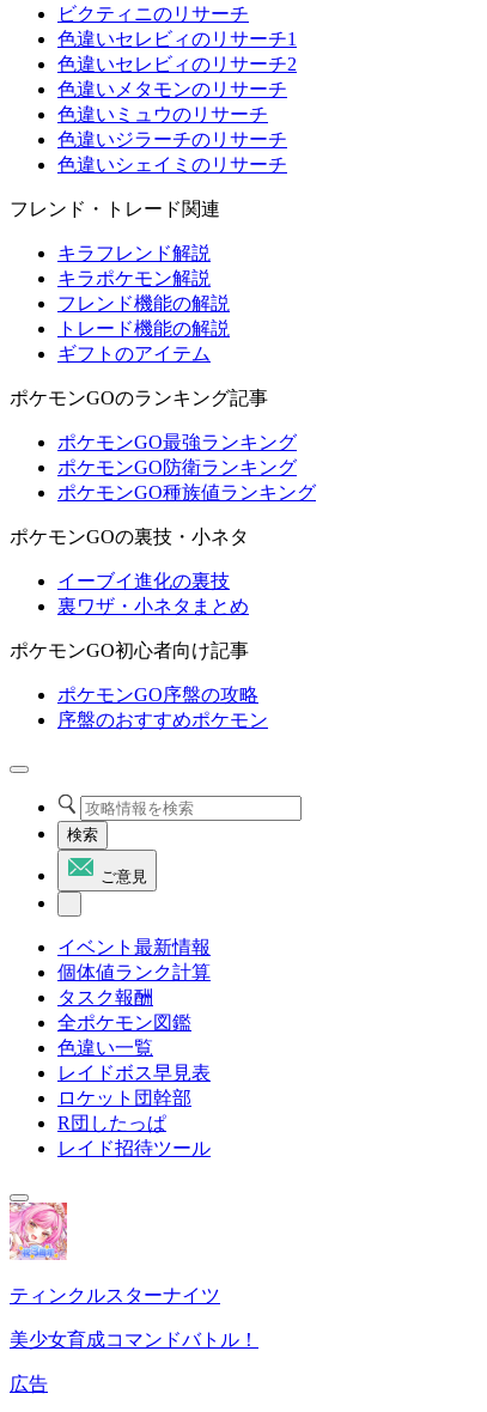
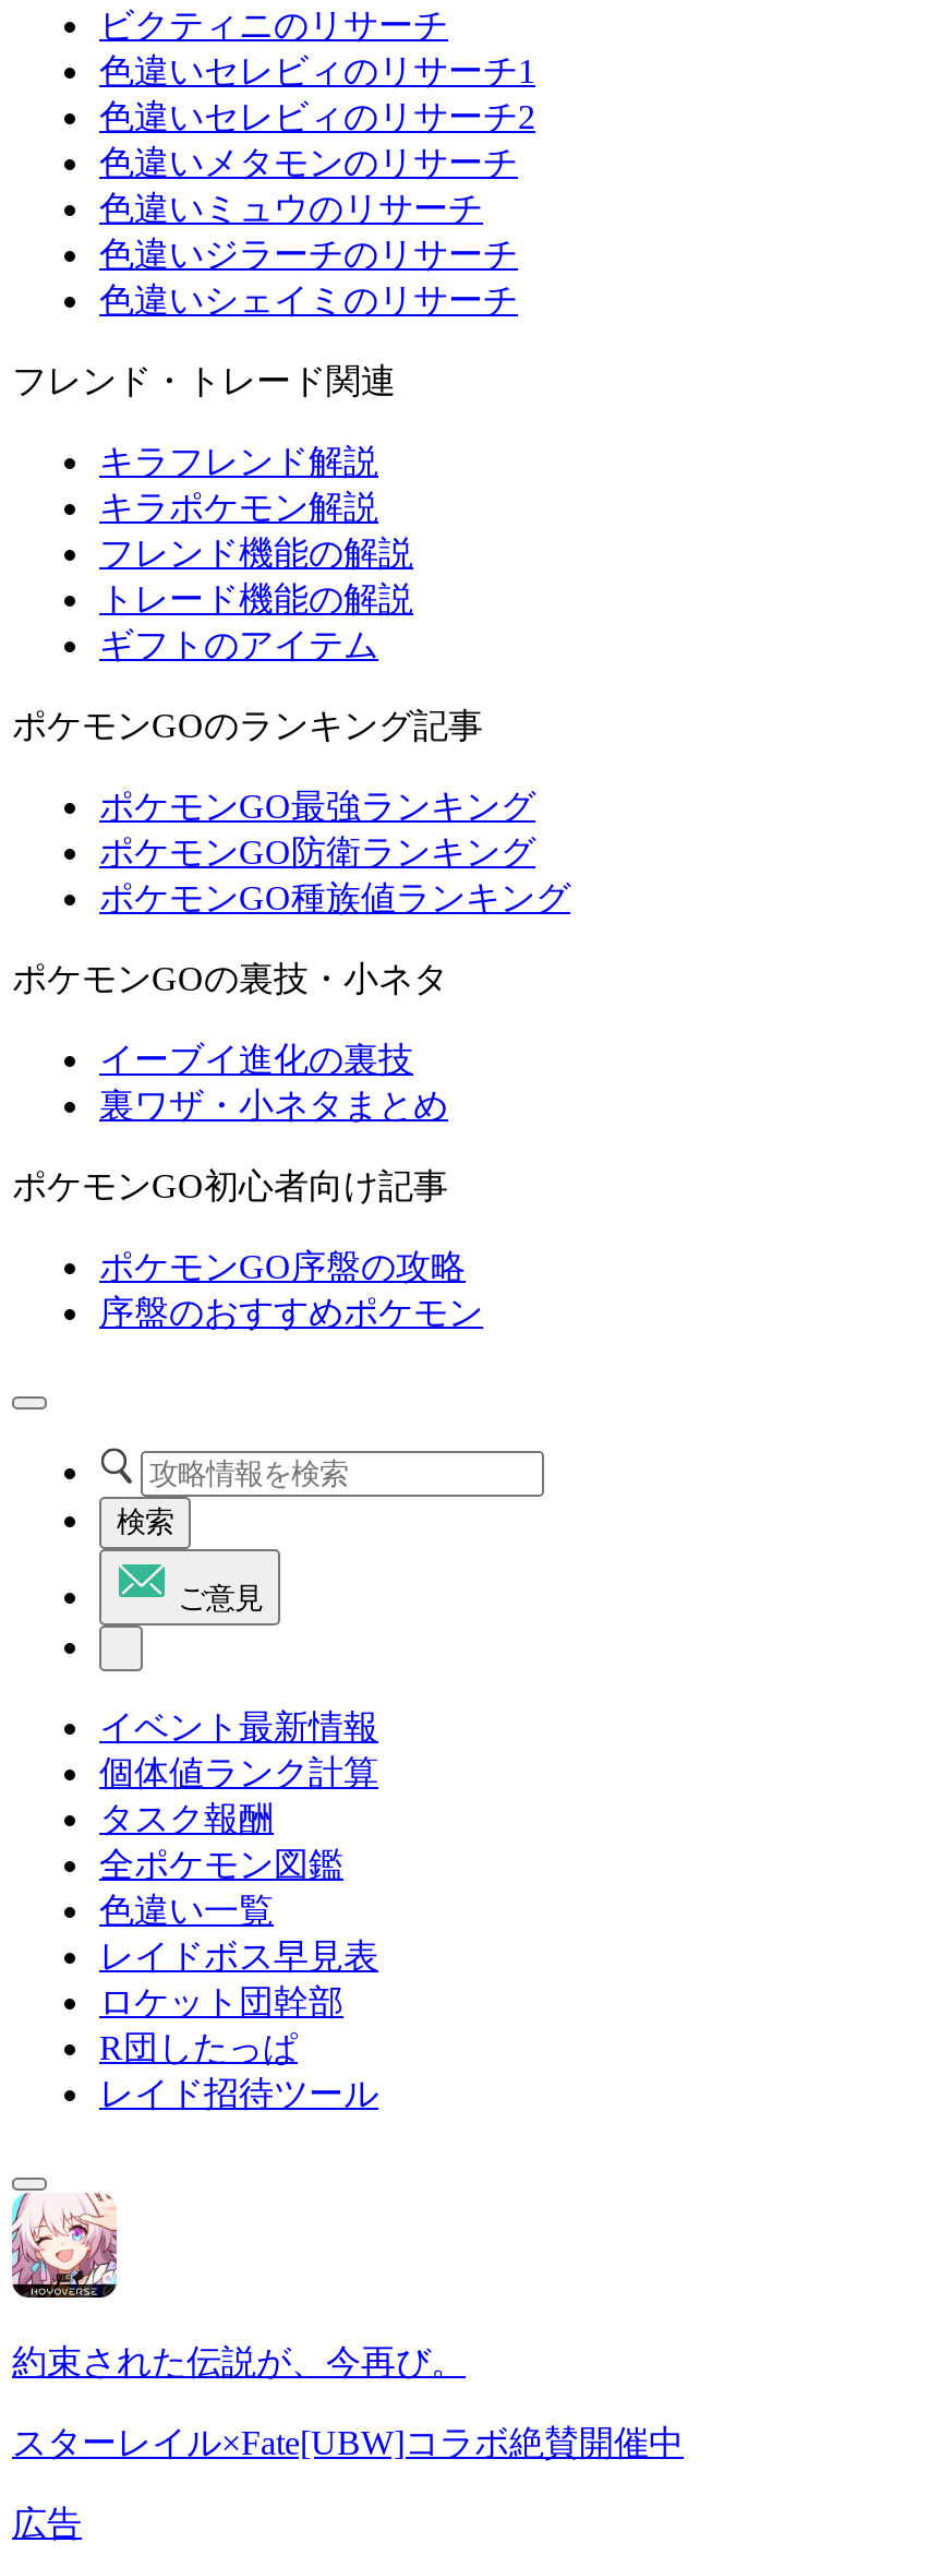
[8,1201,220,1306] [image] | ティンクルスターナイツ -> [10,2191,466,2380] [image] | 約束された伝説が、今再び。
[10,1329,258,1350] 美少女育成コマンドバトル！ -> [12,2424,684,2461] スターレイル×Fate[UBW]コラボ絶賛開催中

